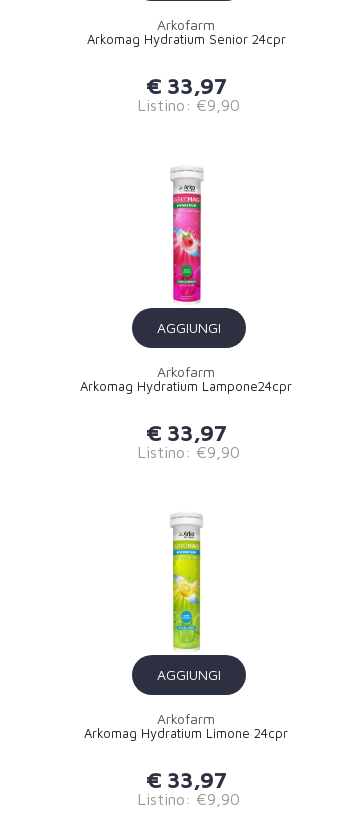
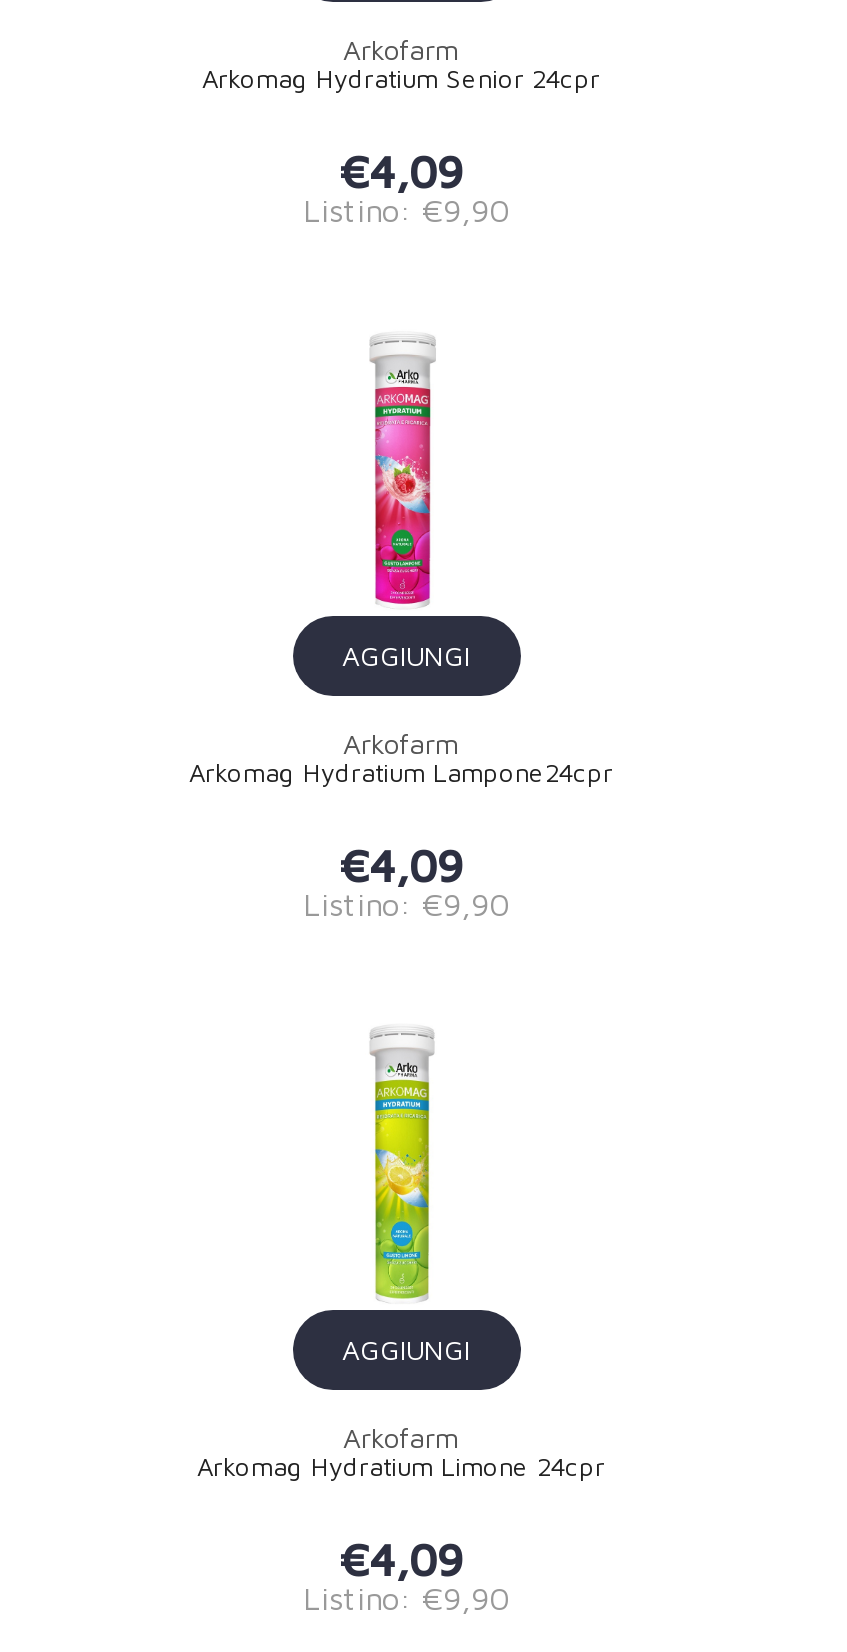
[146,73,226,99] € 33,97 -> [339,146,463,198] €4,09
[146,420,226,446] € 33,97 -> [339,840,463,892] €4,09
[146,767,226,793] € 33,97 -> [339,1534,463,1586] €4,09

